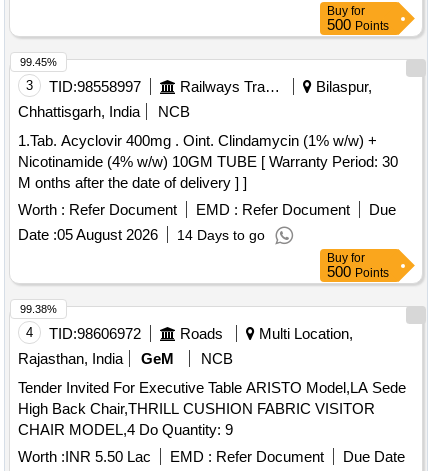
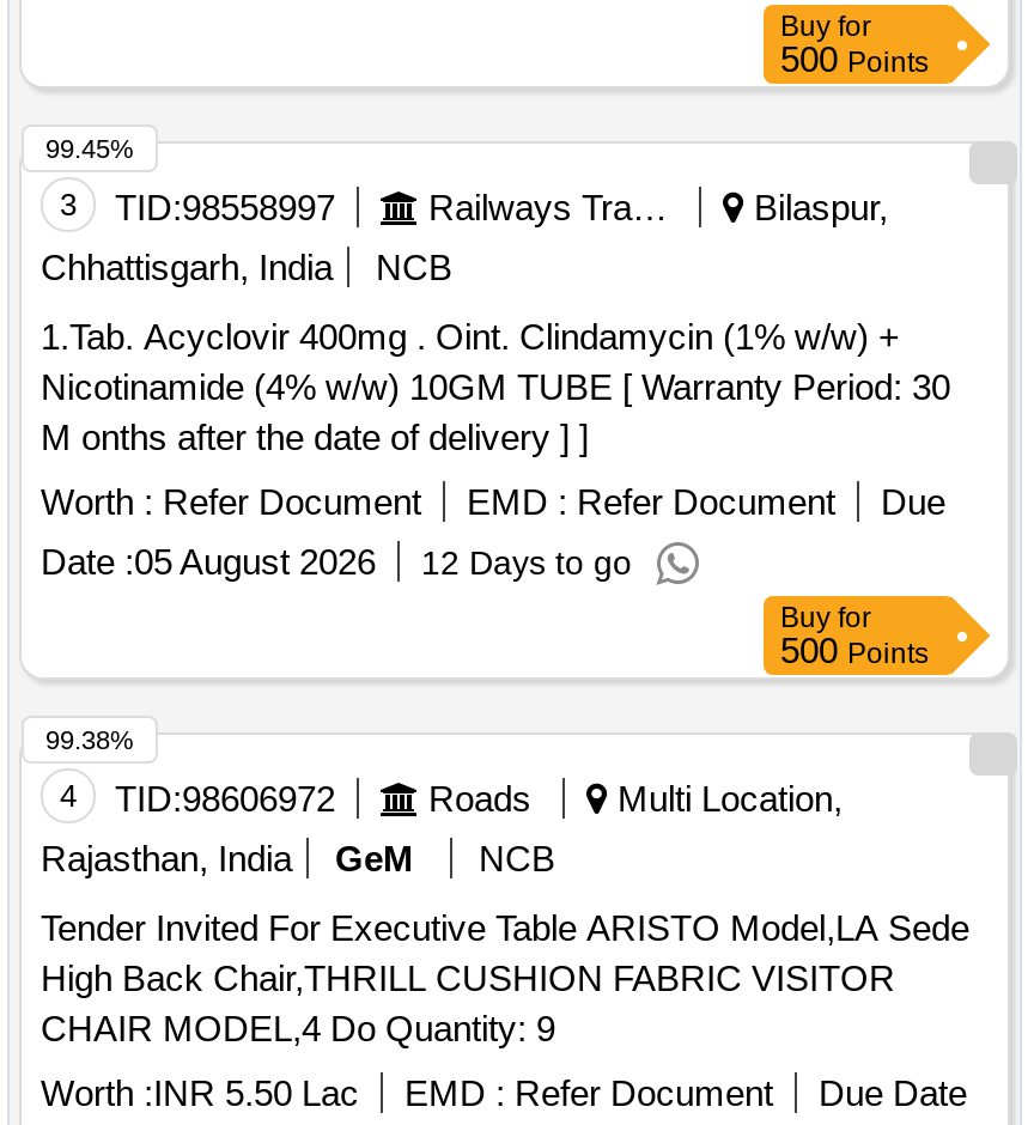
[18,226,265,243] Date : 05 August 2026 14 Days to go -> [41,541,632,582] Date : 05 August 2026 12 Days to go

